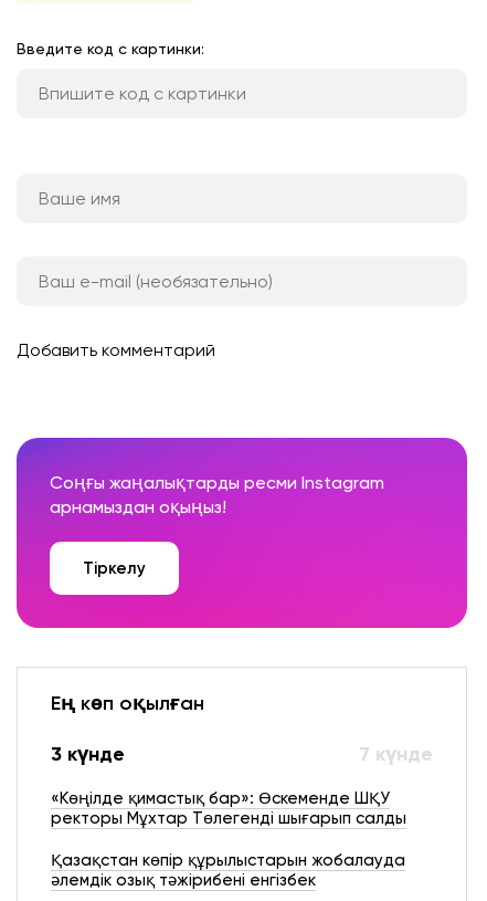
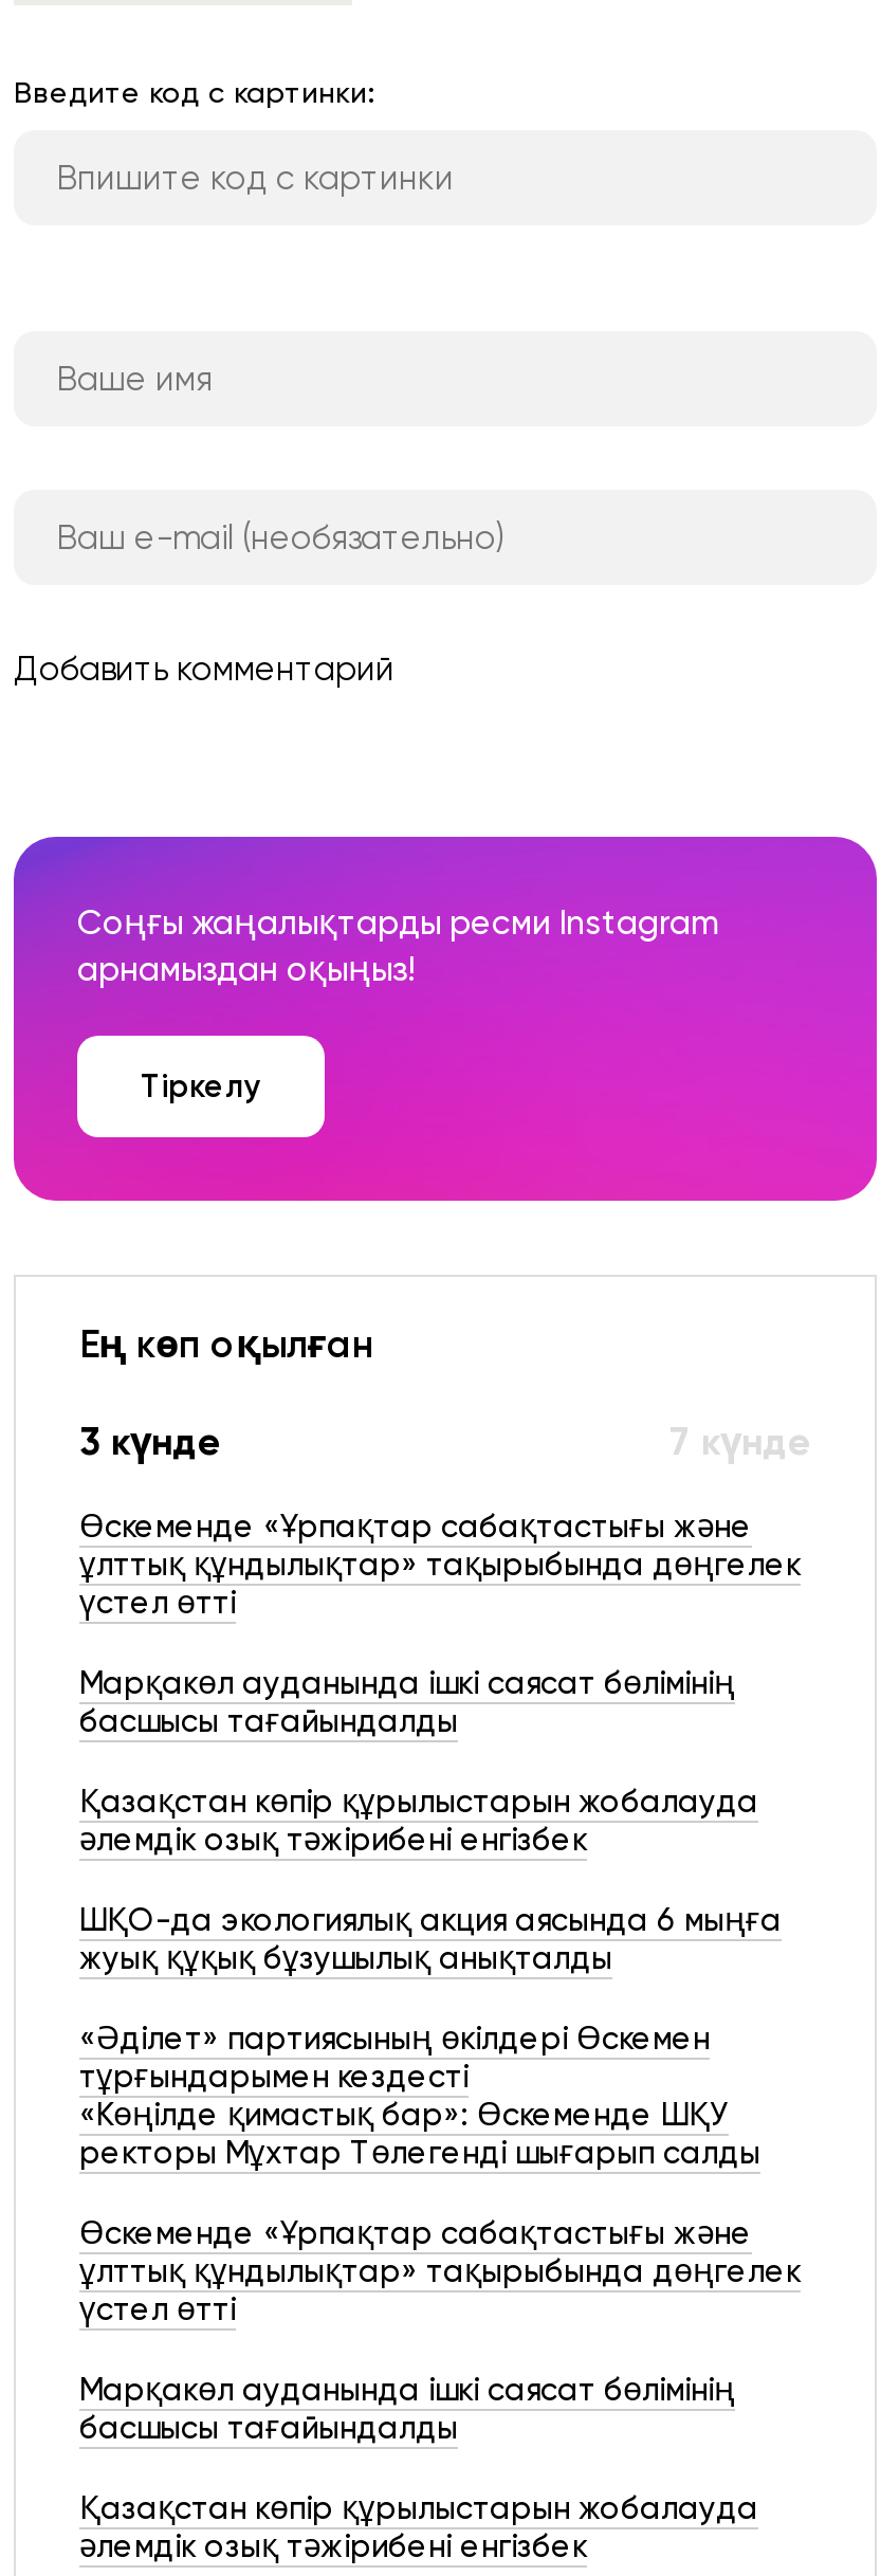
none -> [79,1507,801,2095] Өскеменде «Ұрпақтар сабақтастығы және | ұлттық құндылықтар» тақырыбында дөңгелек | үстел өтті | Марқакөл ауданында ішкі саясат бөлімінің | басшысы тағайындалды | Қазақстан көпір құрылыстарын жобалауда | әлемдік озық тәжірибені енгізбек | ШҚО-да экологиялық акция аясында 6 мыңға | жуық құқық бұзушылық анықталды | «Әділет» партиясының өкілдері Өскемен | тұрғындарымен кездесті
none -> [79,2213,801,2446] Өскеменде «Ұрпақтар сабақтастығы және | ұлттық құндылықтар» тақырыбында дөңгелек | үстел өтті | Марқакөл ауданында ішкі саясат бөлімінің | басшысы тағайындалды

